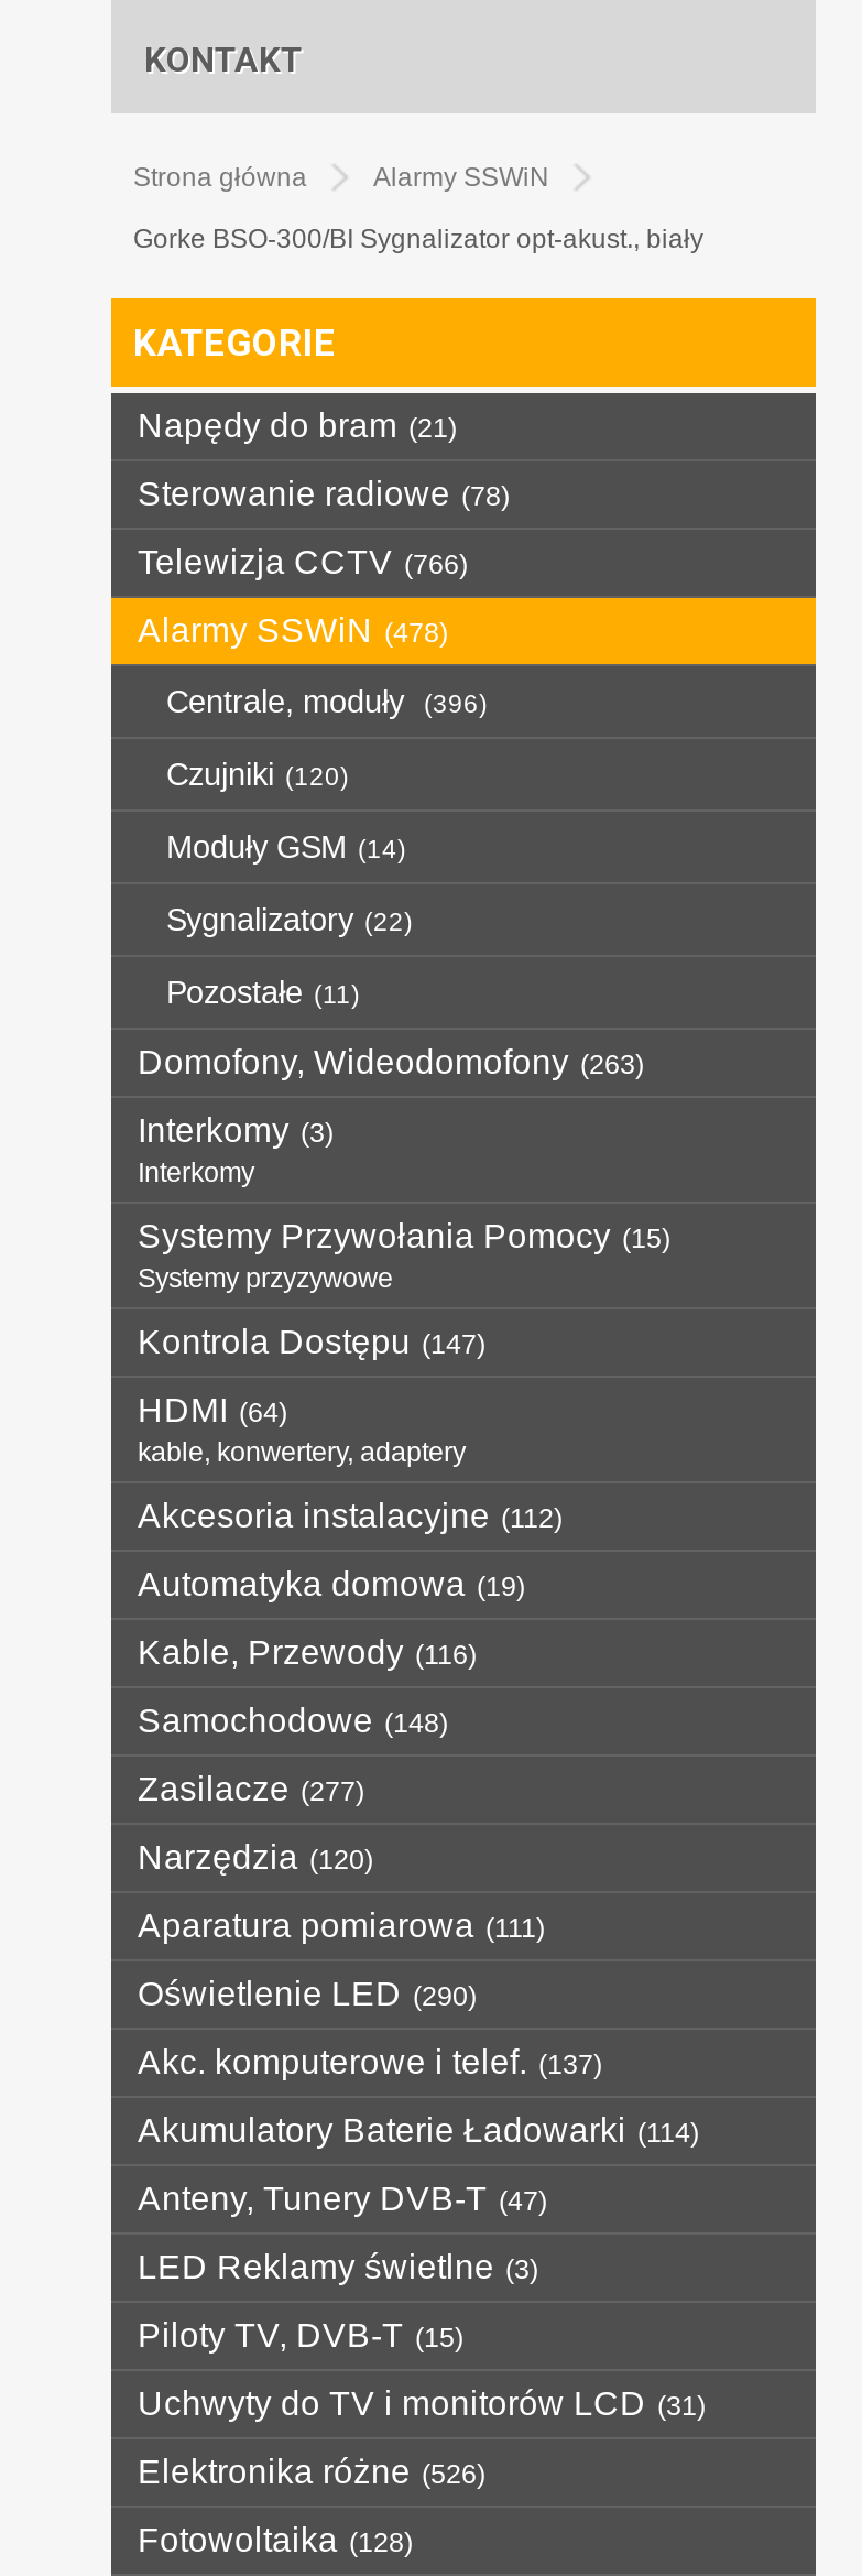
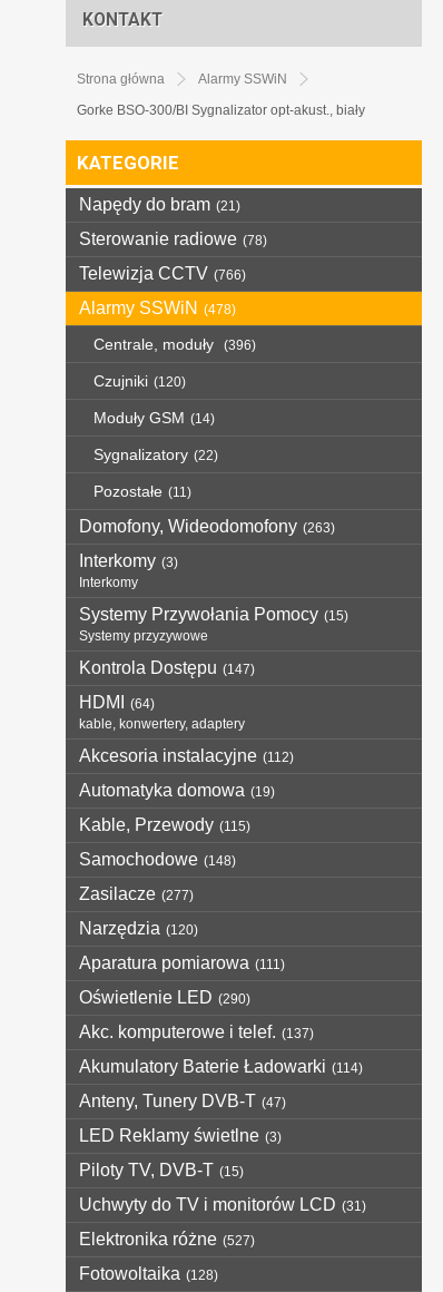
[138,1633,477,1670] Kable, Przewody (116) -> [79,815,250,834] Kable, Przewody (115)
[138,2452,485,2489] Elektronika różne (526) -> [79,1229,255,1248] Elektronika różne (527)

